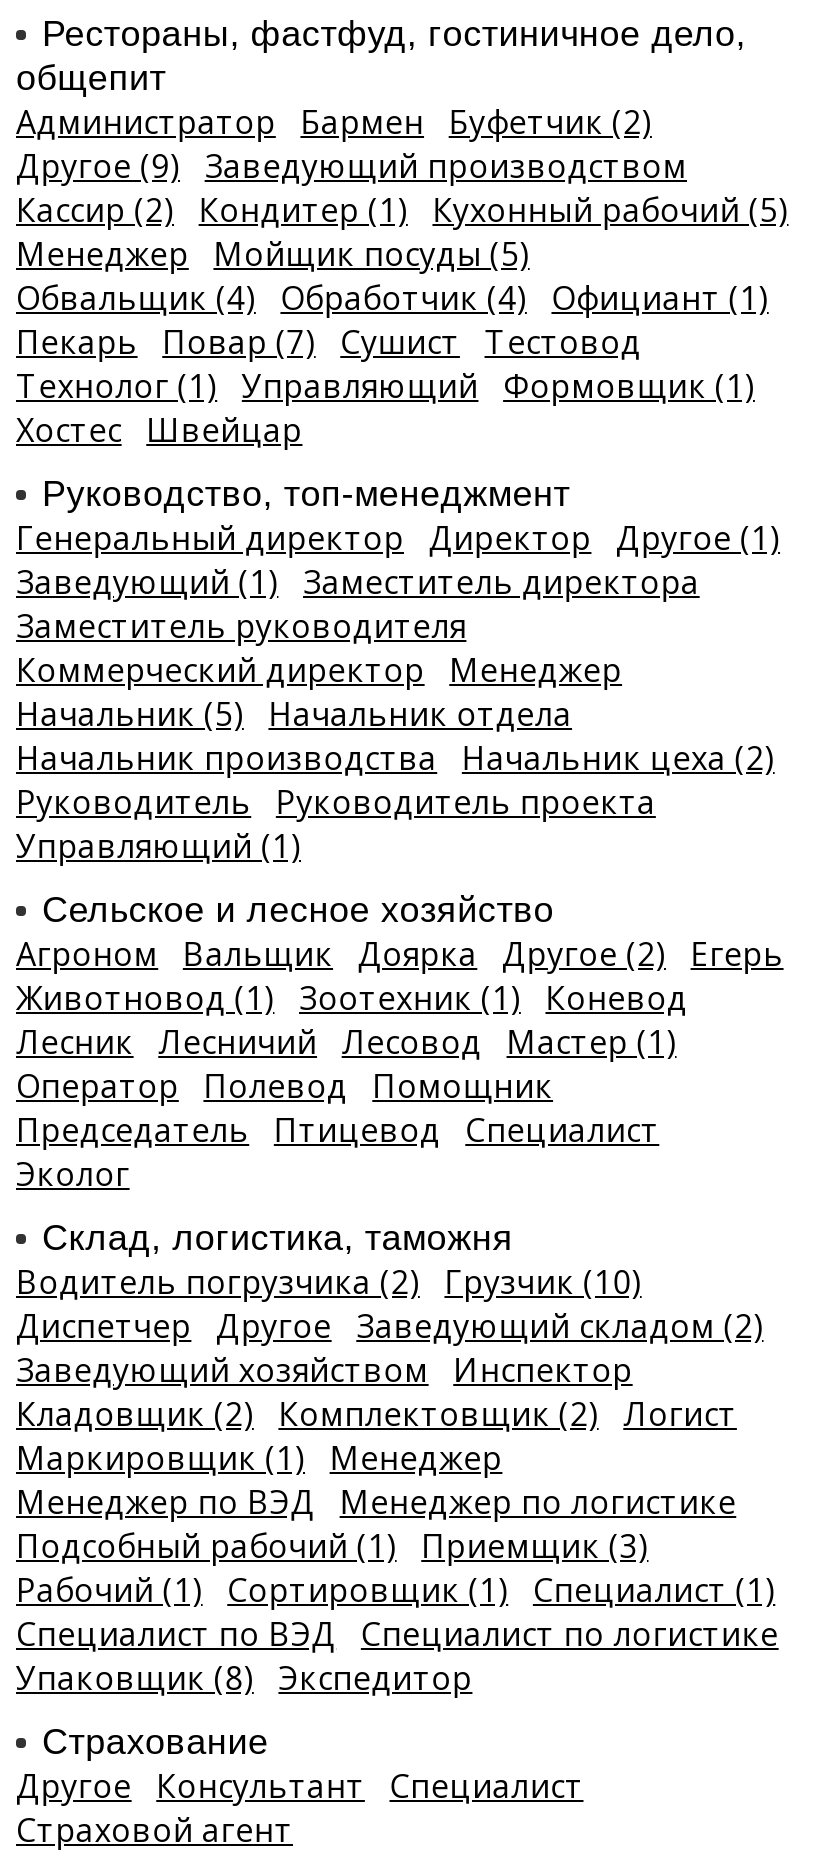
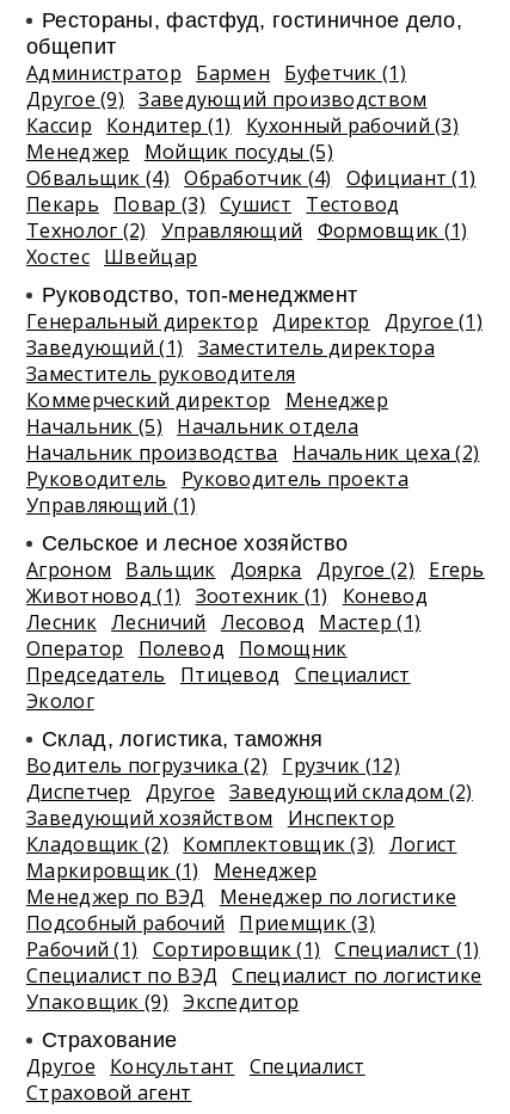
[16,100,652,144] Администратор Бармен Буфетчик (2) -> [26,60,406,86] Администратор Бармен Буфетчик (1)
[16,188,788,232] Кассир (2) Кондитер (1) Кухонный рабочий (5) -> [26,112,459,139] Кассир Кондитер (1) Кухонный рабочий (3)
[16,320,641,364] Пекарь Повар (7) Сушист Тестовод -> [26,191,400,217] Пекарь Повар (3) Сушист Тестовод
[16,364,755,408] Технолог (1) Управляющий Формовщик (1) -> [26,217,468,244] Технолог (2) Управляющий Формовщик (1)
[16,1260,642,1304] Водитель погрузчика (2) Грузчик (10) -> [26,752,400,778] Водитель погрузчика (2) Грузчик (12)
[16,1392,737,1436] Кладовщик (2) Комплектовщик (2) Логист -> [26,831,457,857] Кладовщик (2) Комплектовщик (3) Логист
[16,1524,648,1568] Подсобный рабочий (1) Приемщик (3) -> [26,910,375,936] Подсобный рабочий Приемщик (3)
[16,1656,472,1700] Упаковщик (8) Экспедитор -> [26,989,299,1015] Упаковщик (9) Экспедитор

